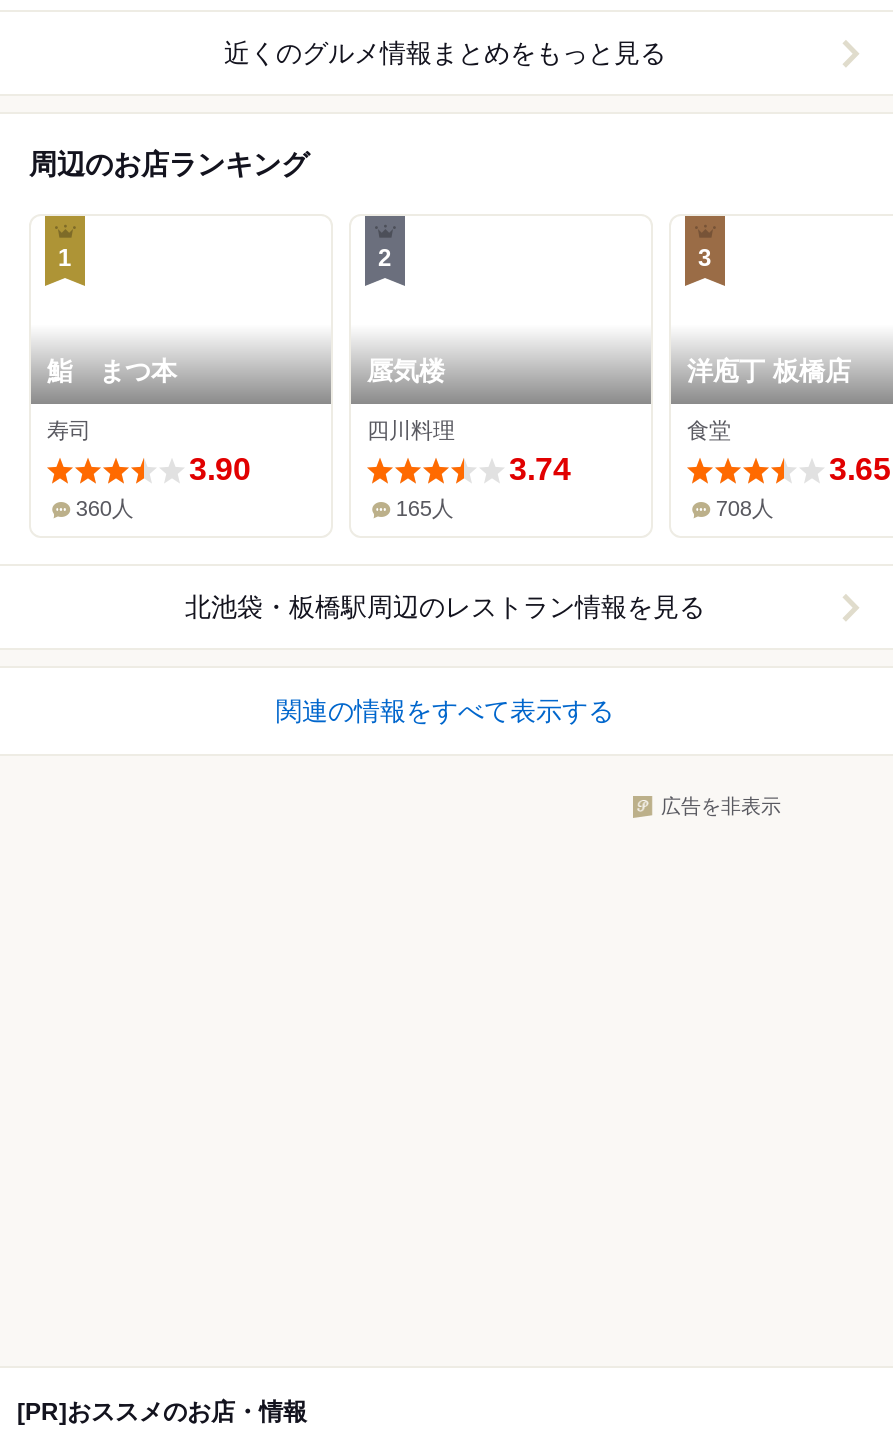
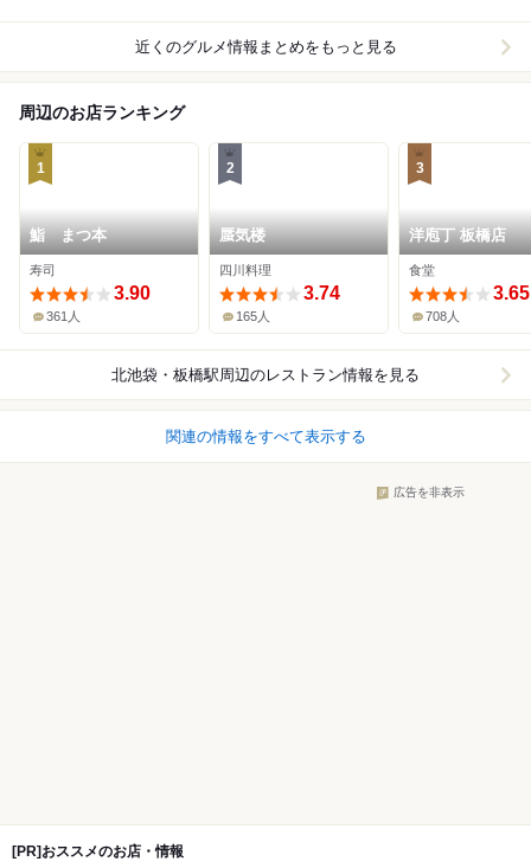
[76,497,134,521] 360人 -> [47,309,81,324] 361人

